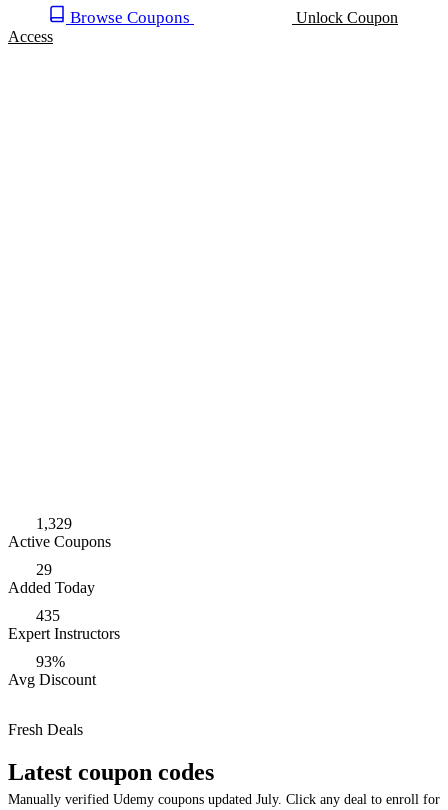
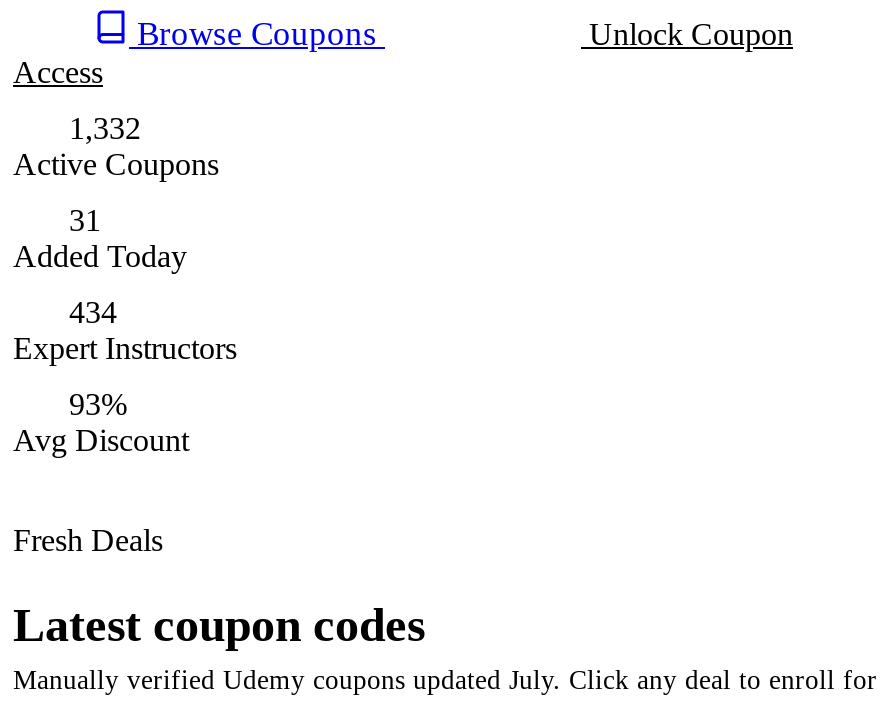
[36,515,72,532] 1,329 -> [69,111,141,145] 1,332
[36,561,52,578] 29 -> [69,203,101,237] 31
[36,607,60,624] 435 -> [69,295,117,329] 434

